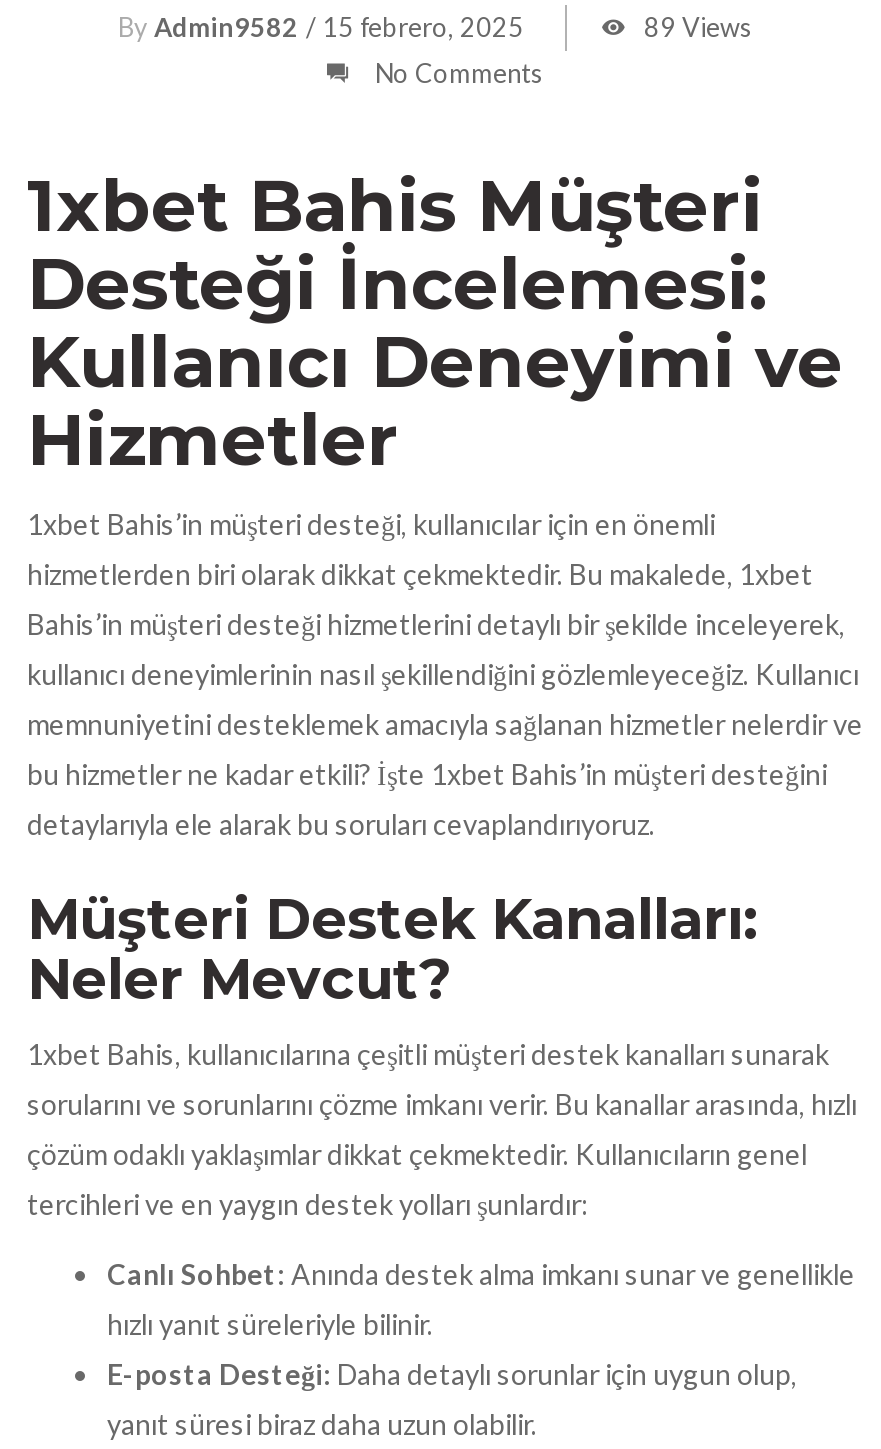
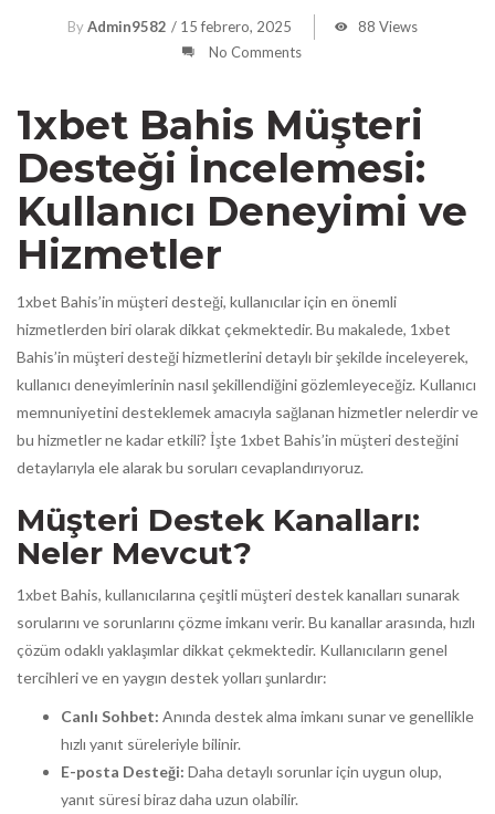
[644,10,752,42] 89 Views -> [357,17,417,35] 88 Views

